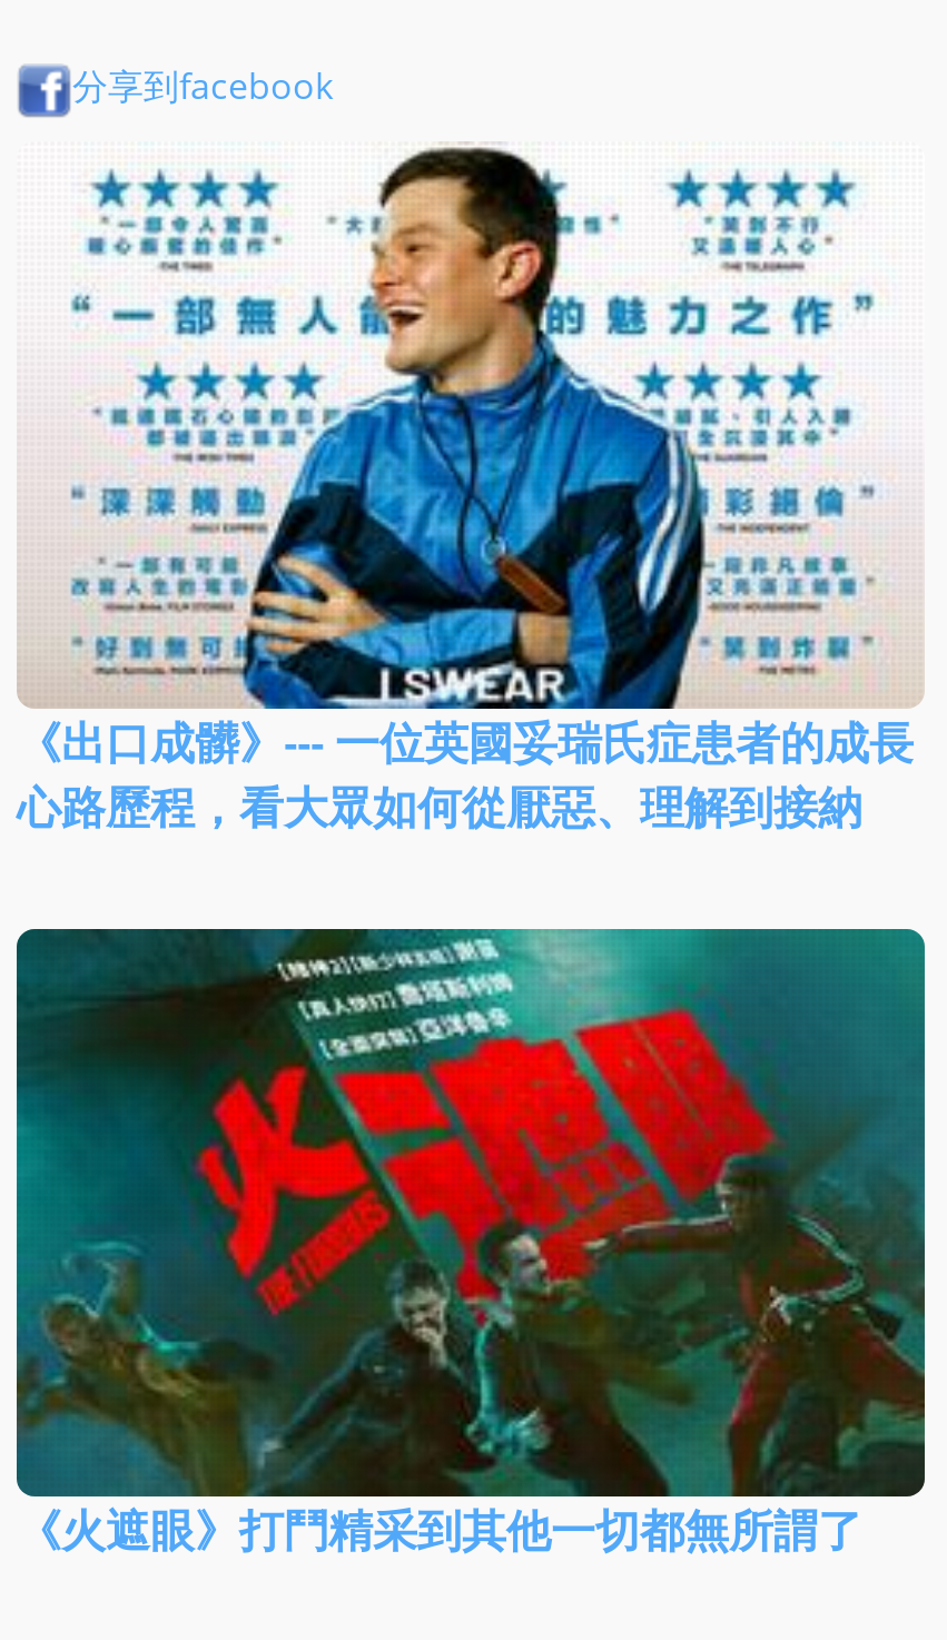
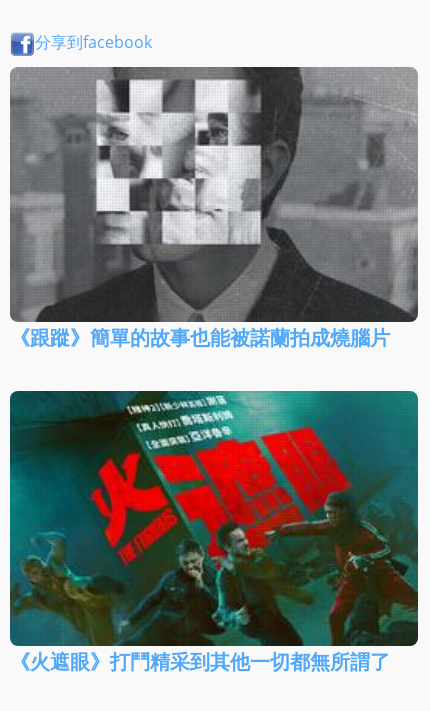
[17,141,925,837] [image] | 《出口成髒》--- 一位英國妥瑞氏症患者的成長 | 心路歷程，看大眾如何從厭惡、理解到接納 -> [9,66,419,350] [image] | 《跟蹤》簡單的故事也能被諾蘭拍成燒腦片

